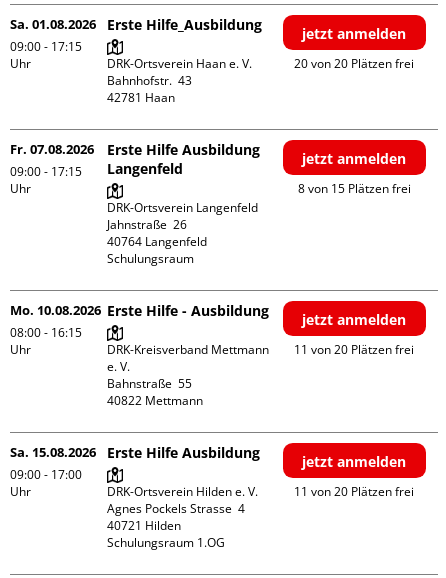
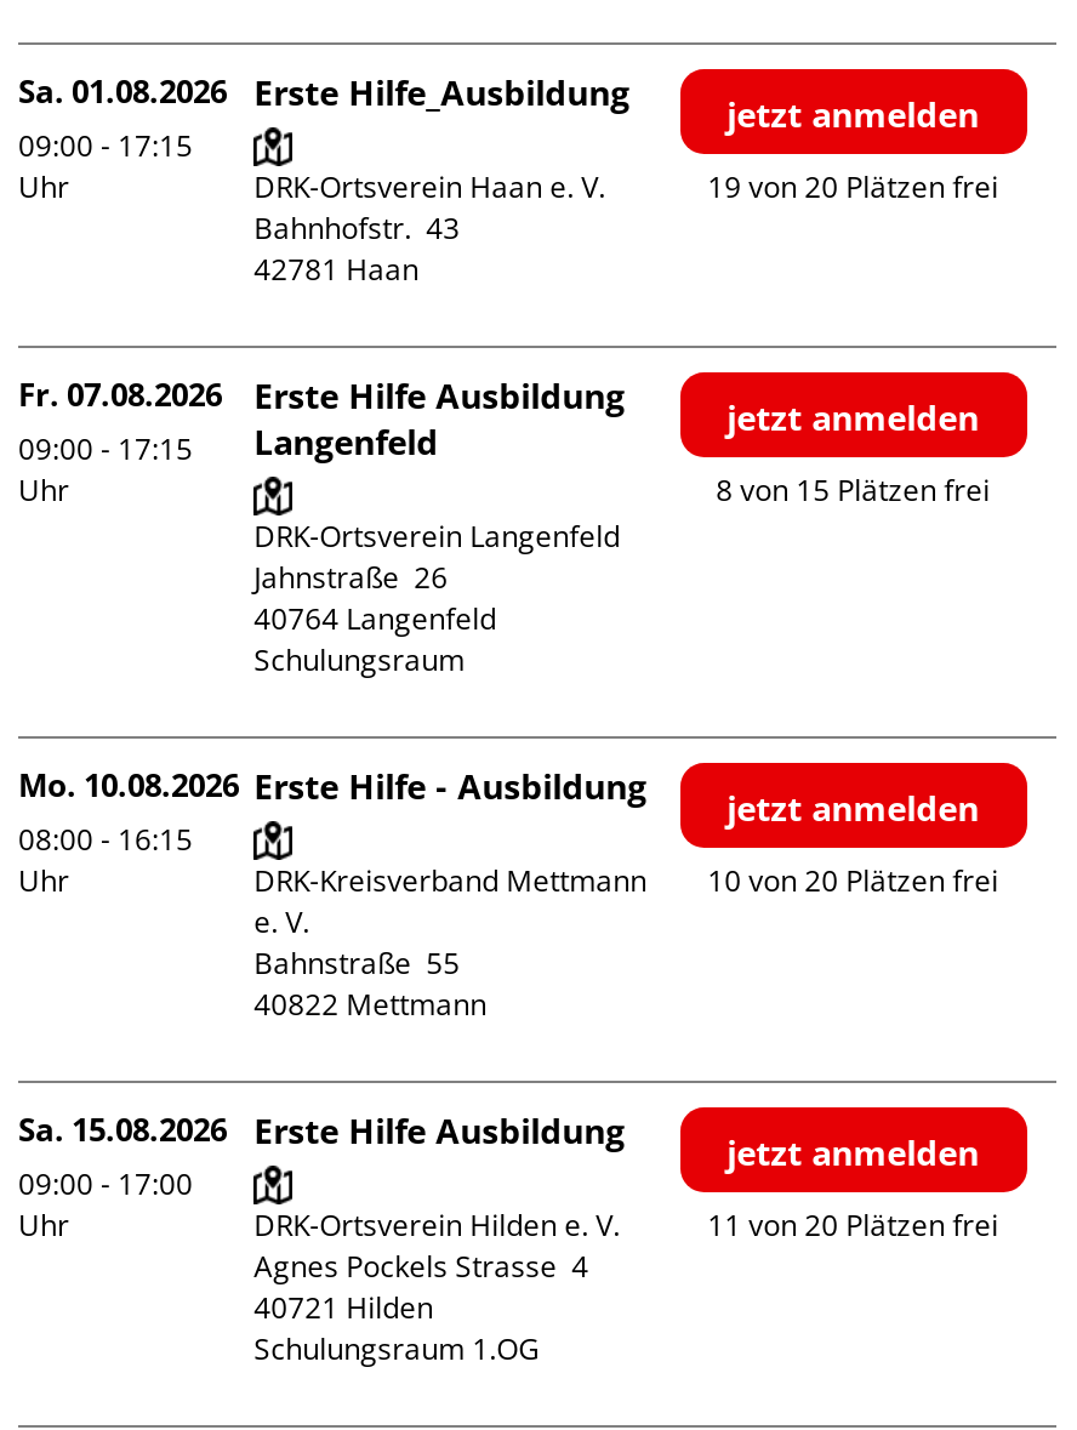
[294,55,414,72] 20 von 20 Plätzen frei -> [707,166,998,208] 19 von 20 Plätzen frei
[294,341,414,358] 11 von 20 Plätzen frei -> [707,860,998,901] 10 von 20 Plätzen frei

